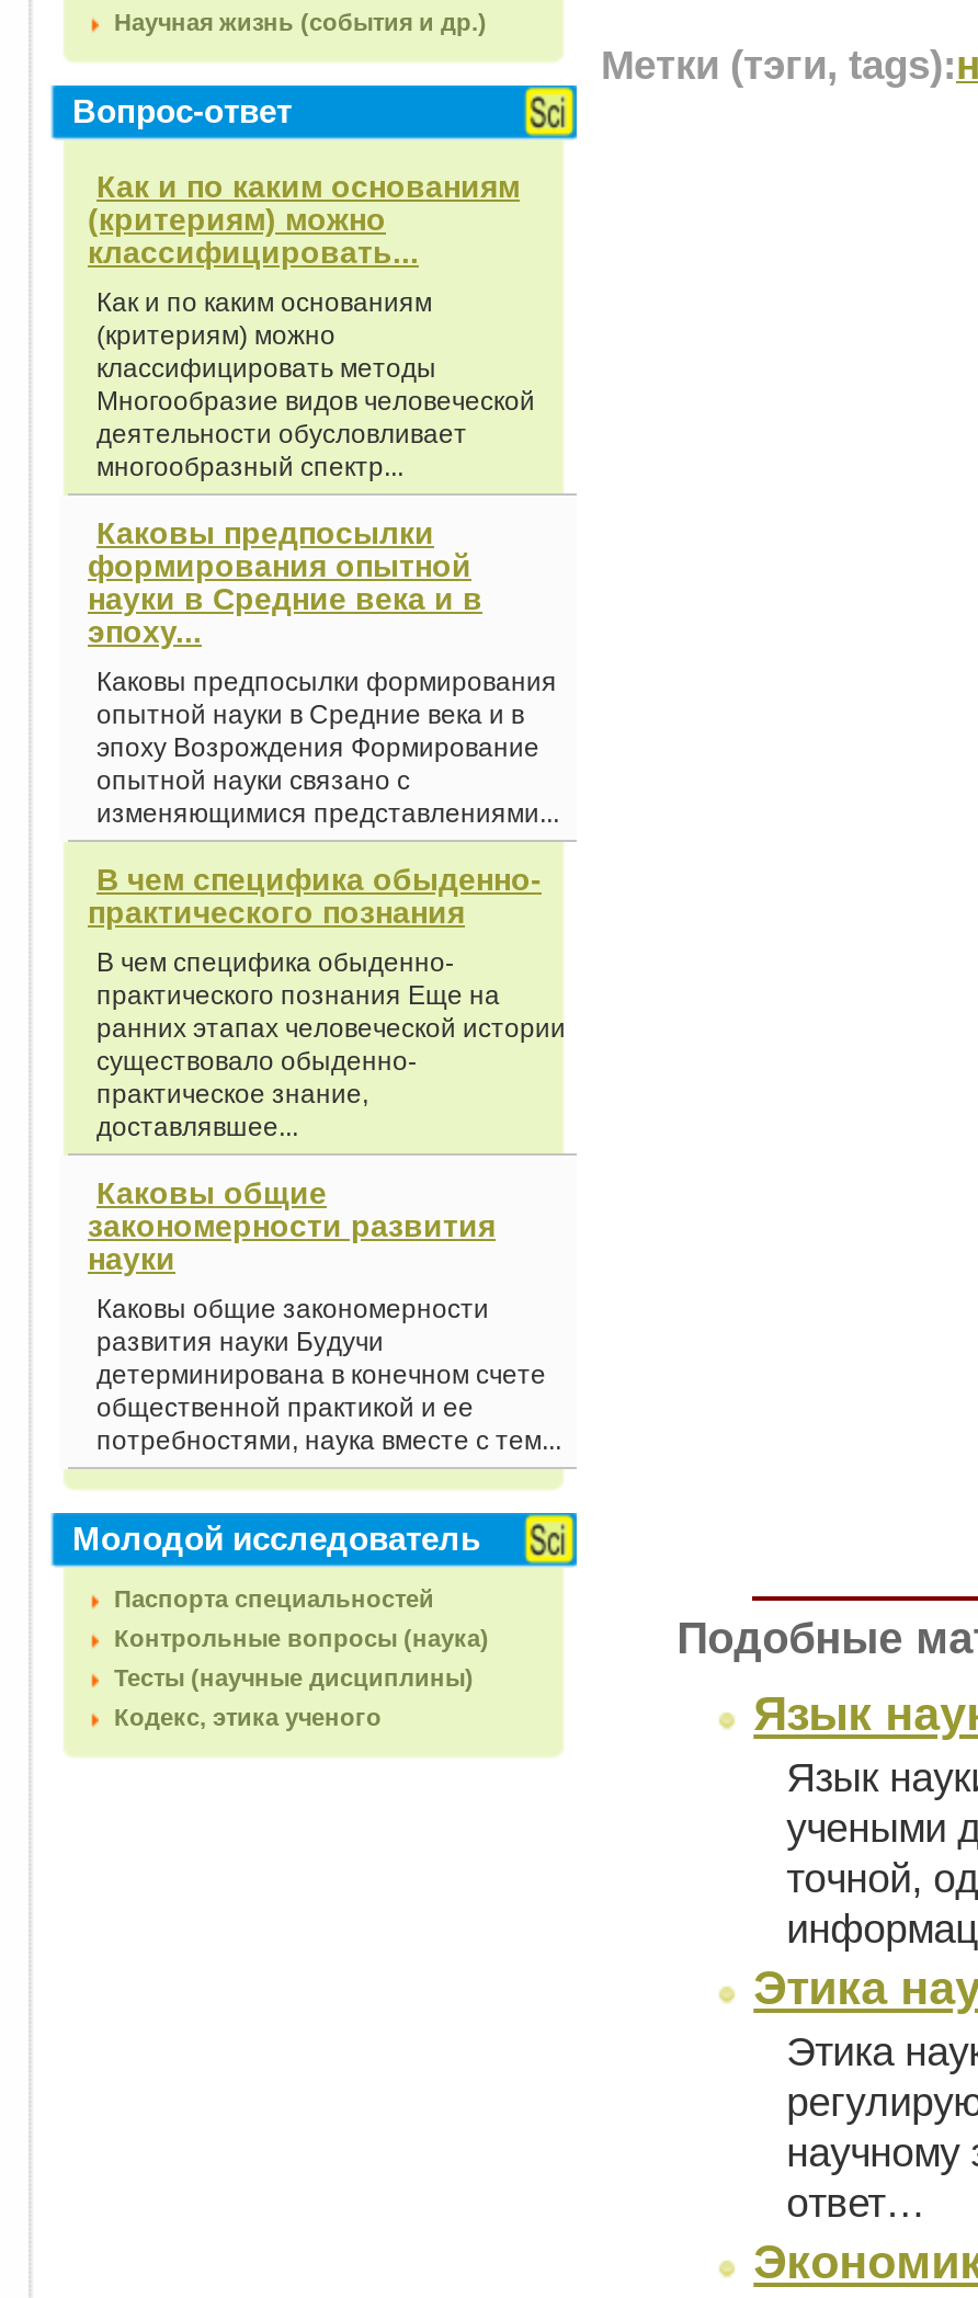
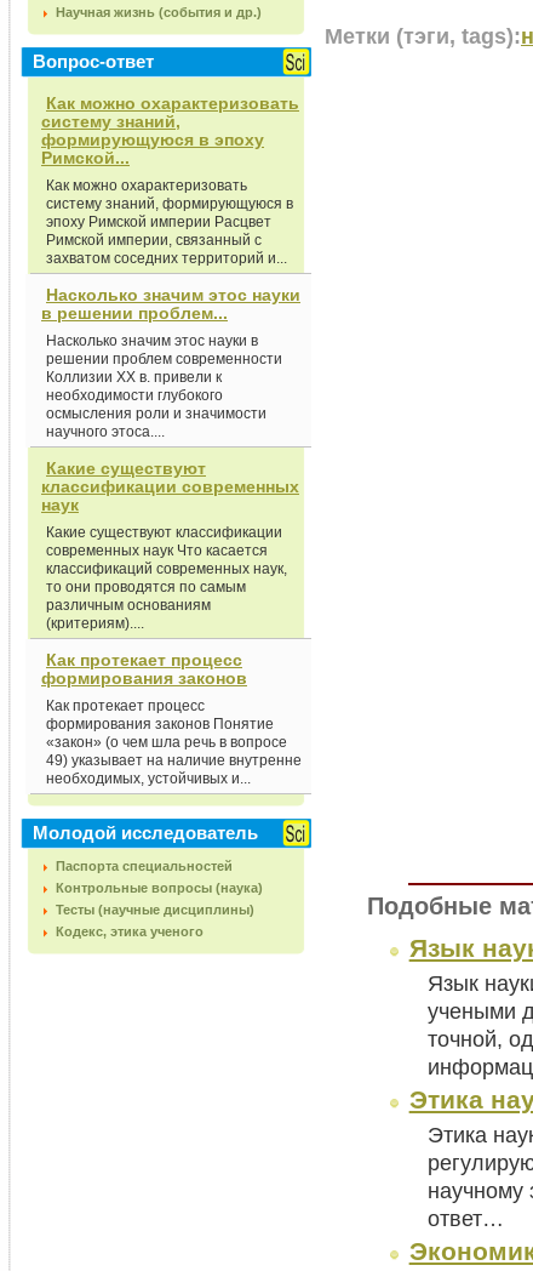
[88,169,520,270] Как и по каким основаниям | (критериям) можно | классифицировать... -> [41,93,299,167] Как можно охарактеризовать | систему знаний, | формирующуюся в эпоху | Римской...
[96,287,535,482] Как и по каким основаниям | (критериям) можно | классифицировать методы | Многообразие видов человеческой | деятельности обусловливает | многообразный спектр... -> [46,177,293,267] Как можно охарактеризовать | систему знаний, формирующуюся в | эпоху Римской империи Расцвет | Римской империи, связанный с | захватом соседних территорий и...
[88,515,482,649] Каковы предпосылки | формирования опытной | науки в Средние века и в | эпоху... -> [41,285,300,323] Насколько значим этос науки | в решении проблем...
[96,667,559,829] Каковы предпосылки формирования | опытной науки в Средние века и в | эпоху Возрождения Формирование | опытной науки связано с | изменяющимися представлениями... -> [46,332,282,440] Насколько значим этос науки в | решении проблем современности | Коллизии XX в. привели к | необходимости глубокого | осмысления роли и значимости | научного этоса....
[88,862,542,930] В чем специфика обыденно- | практического познания -> [41,458,299,514] Какие существуют | классификации современных | наук
[96,947,566,1142] В чем специфика обыденно- | практического познания Еще на | ранних этапах человеческой истории | существовало обыденно- | практическое знание, | доставлявшее... -> [46,524,287,632] Какие существуют классификации | современных наук Что касается | классификаций современных наук, | то они проводятся по самым | различным основаниям | (критериям)....
[88,1175,496,1276] Каковы общие | закономерности развития | науки -> [41,650,247,688] Как протекает процесс | формирования законов
[96,1294,561,1456] Каковы общие закономерности | развития науки Будучи | детерминирована в конечном счете | общественной практикой и ее | потребностями, наука вместе с тем... -> [46,697,302,787] Как протекает процесс | формирования законов Понятие | «закон» (о чем шла речь в вопросе | 49) указывает на наличие внутренне | необходимых, устойчивых и...

